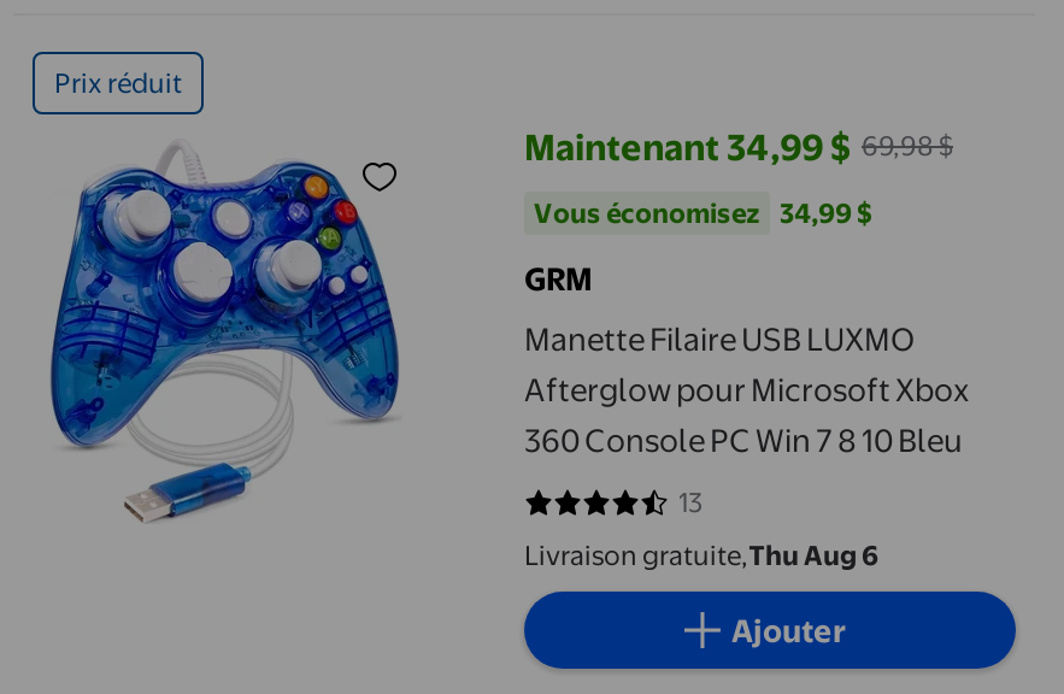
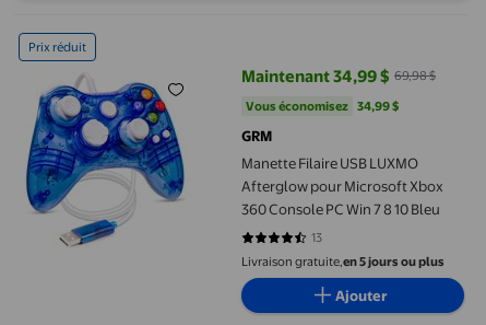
[524,537,878,571] Livraison gratuite,Thu Aug 6 -> [241,253,444,269] Livraison gratuite,en 5 jours ou plus

